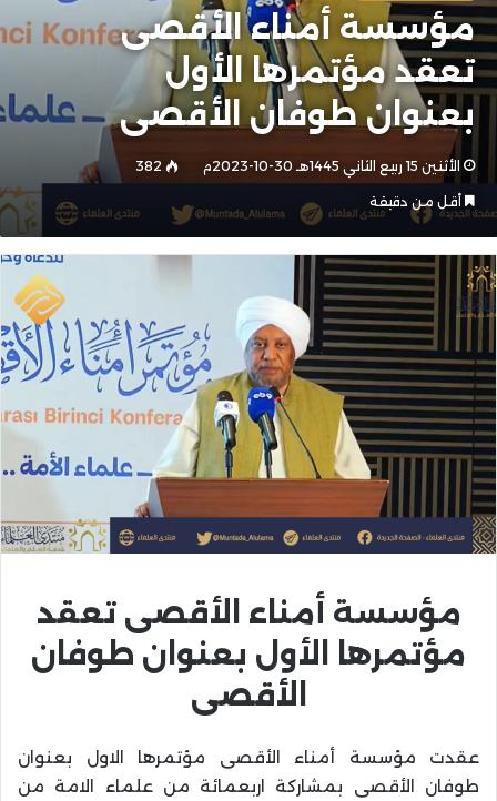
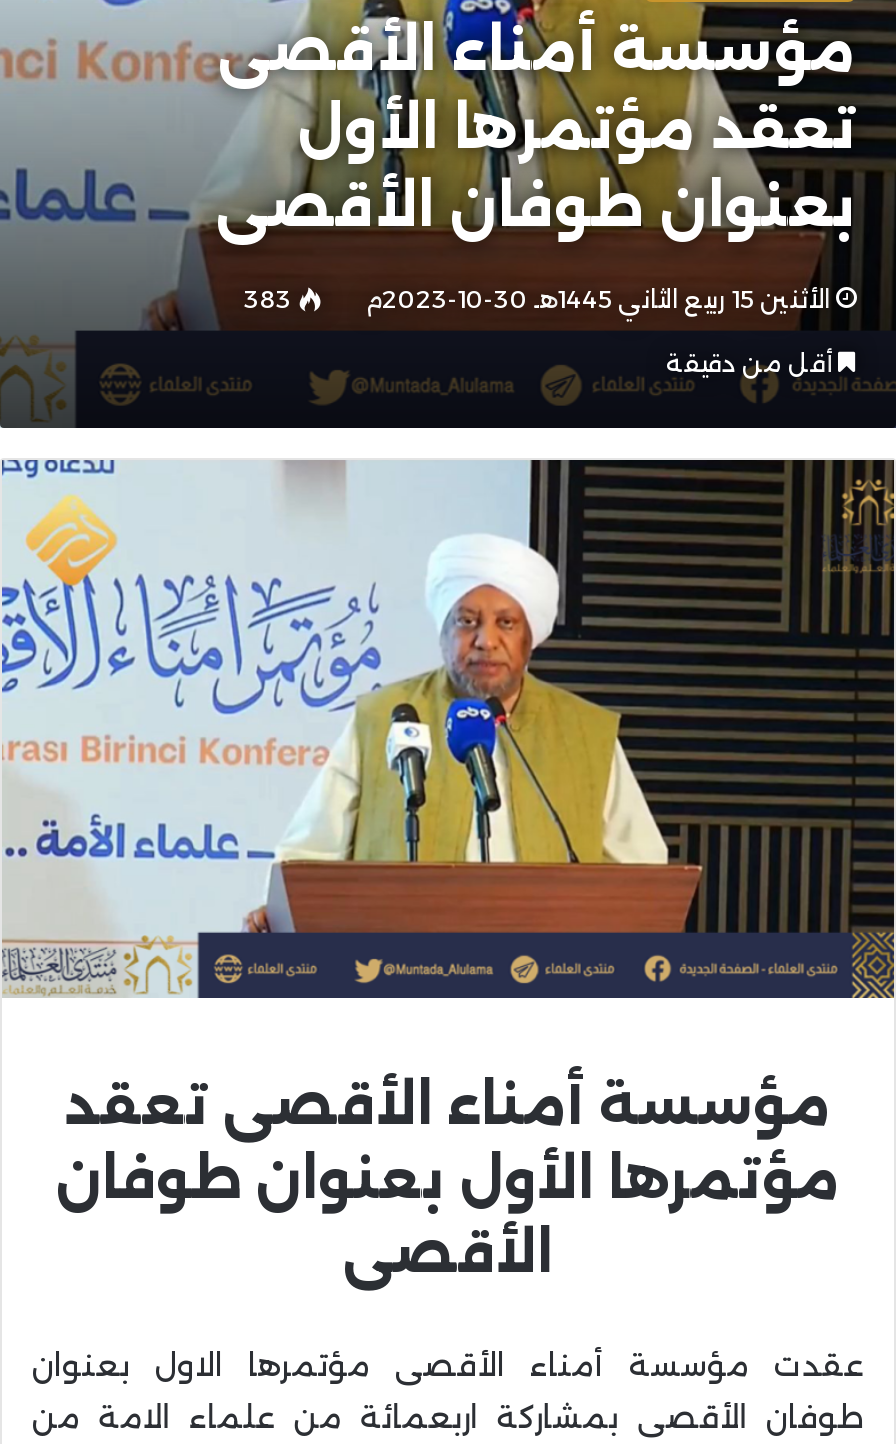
[135,158,162,174] 382 -> [244,284,292,314] 383

